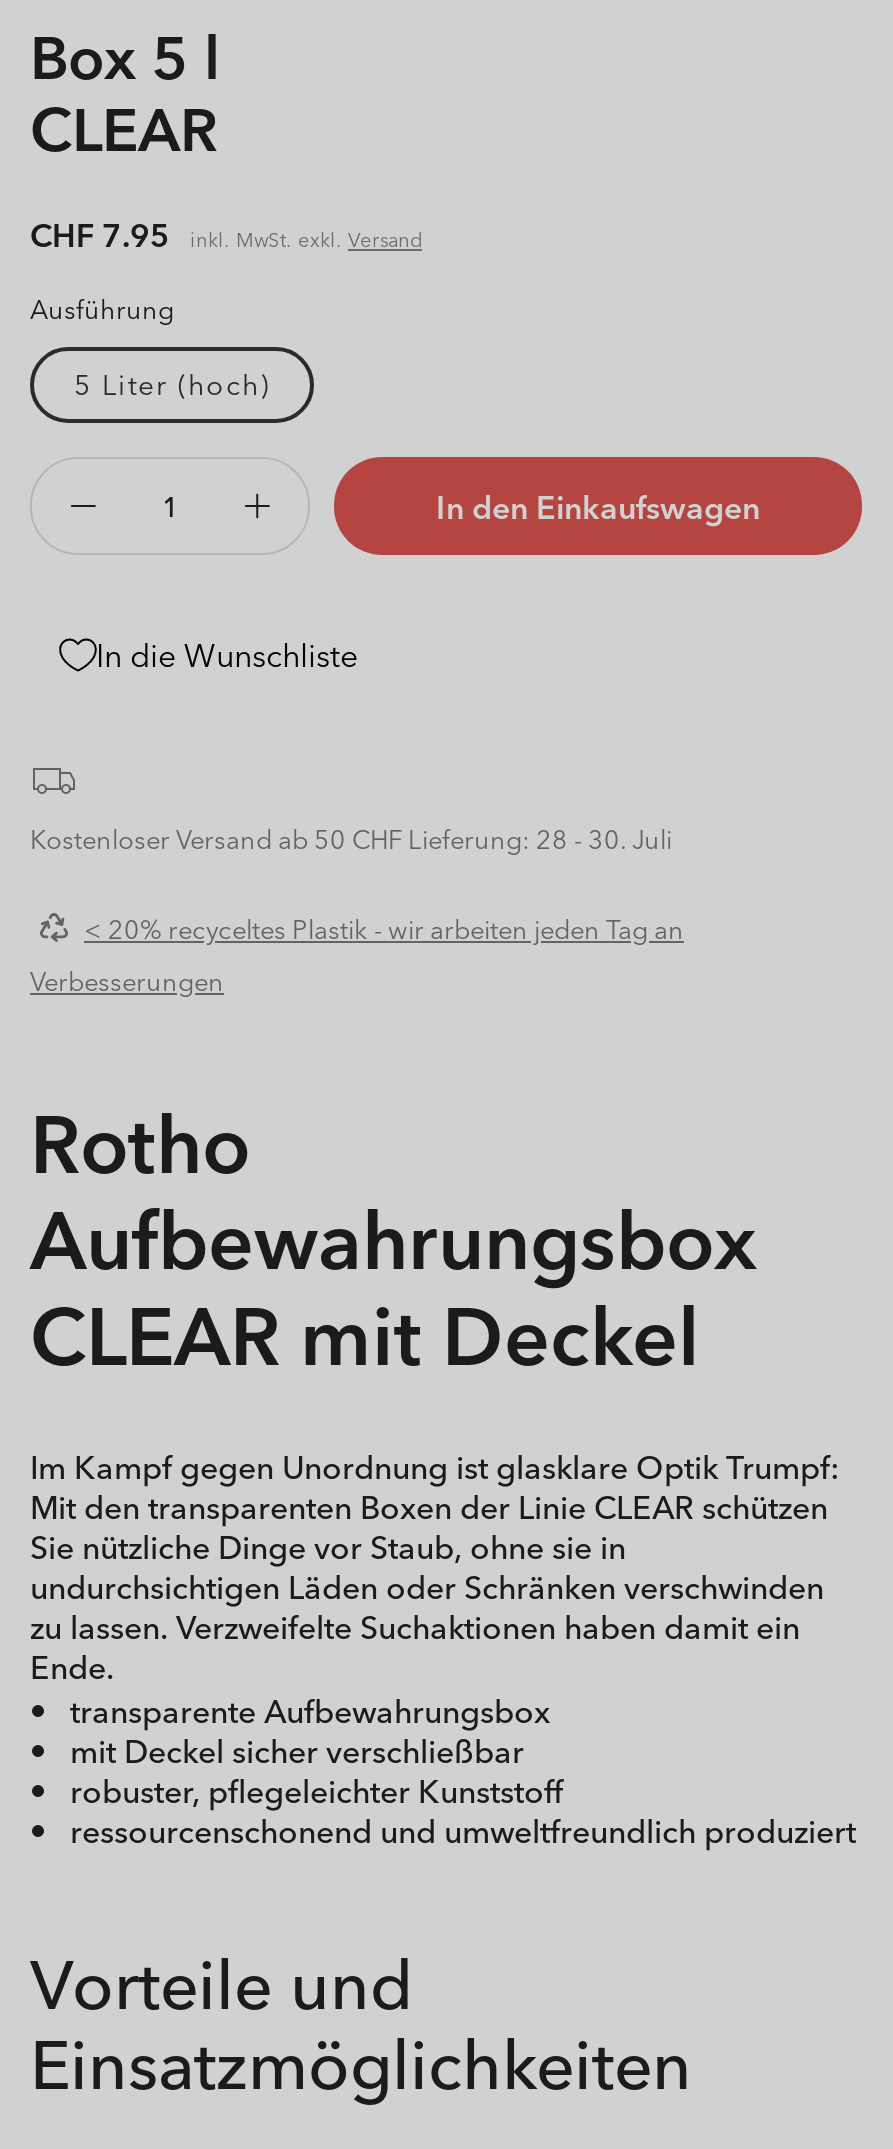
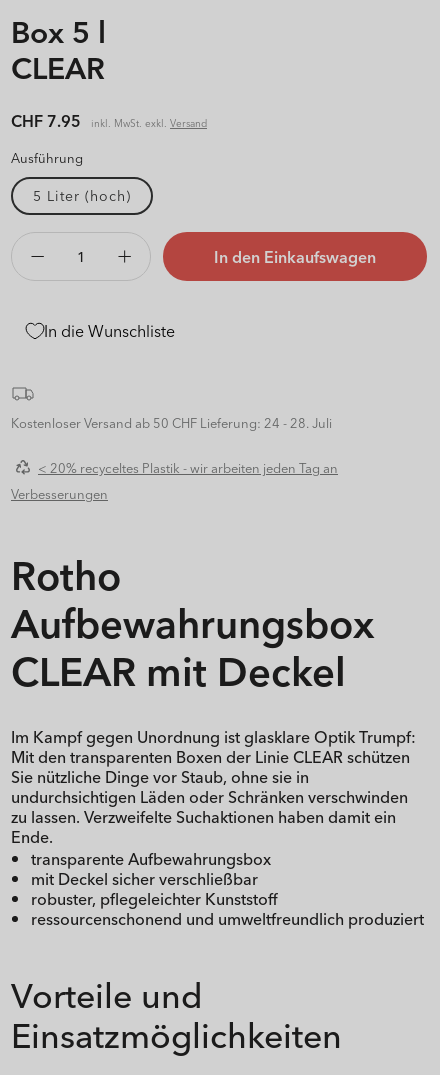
[30,818,672,856] Kostenloser Versand ab 50 CHF Lieferung: 28 - 30. Juli -> [11,412,332,431] Kostenloser Versand ab 50 CHF Lieferung: 24 - 28. Juli

